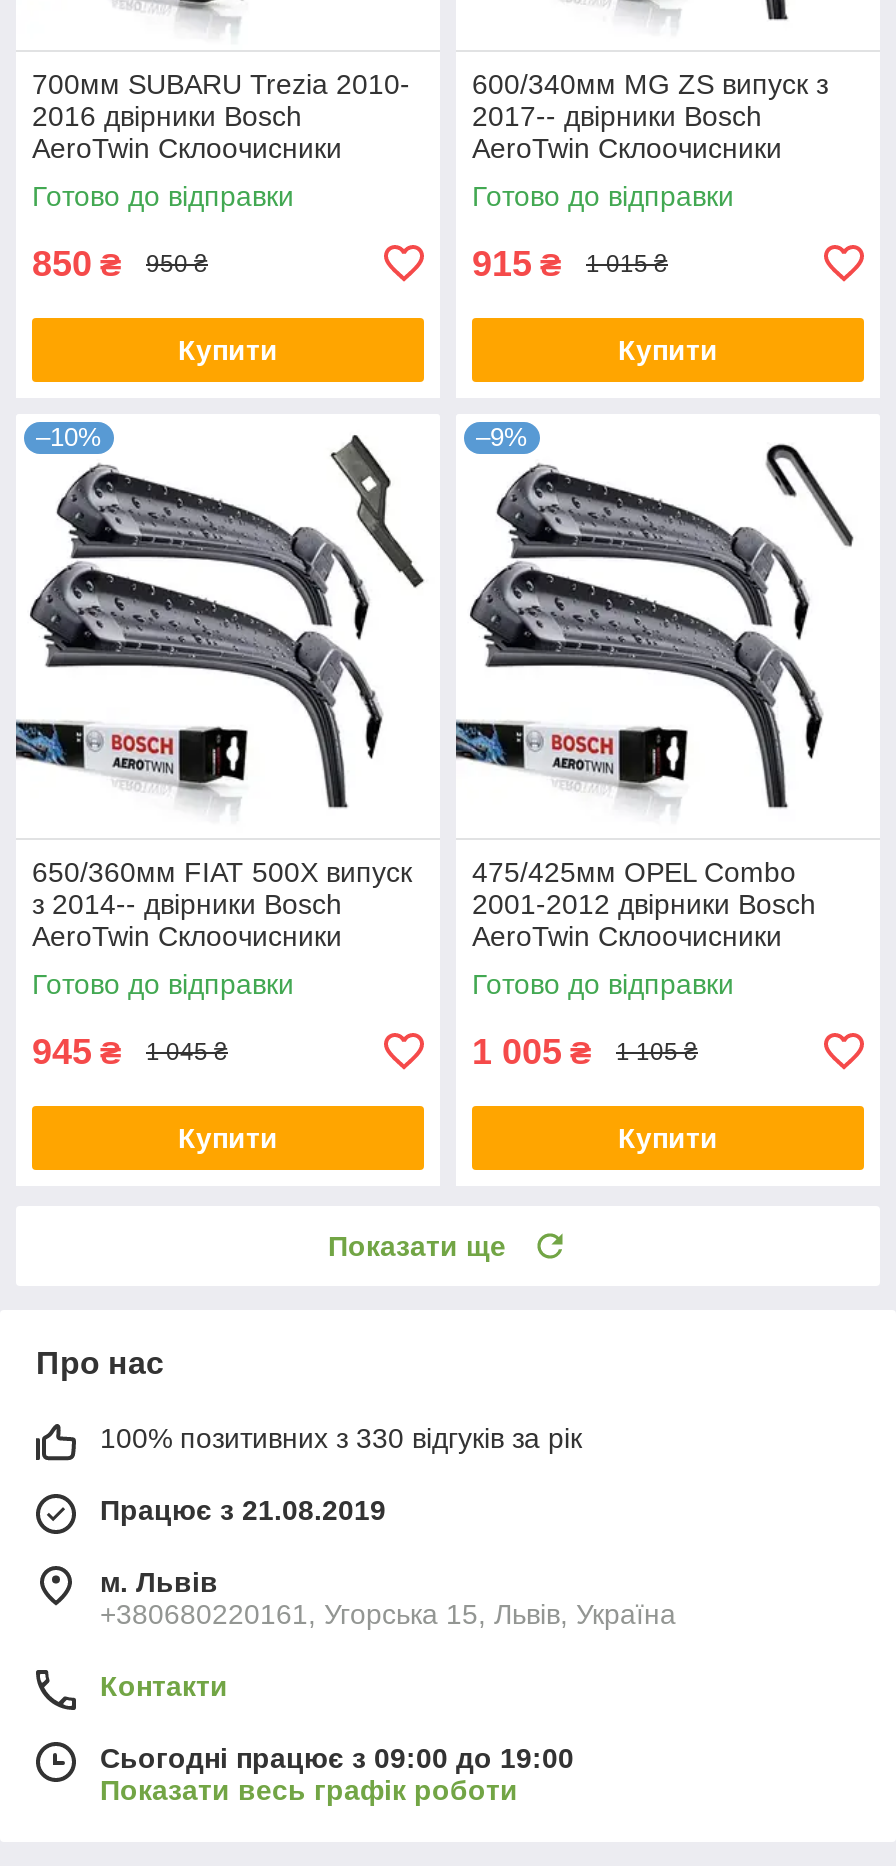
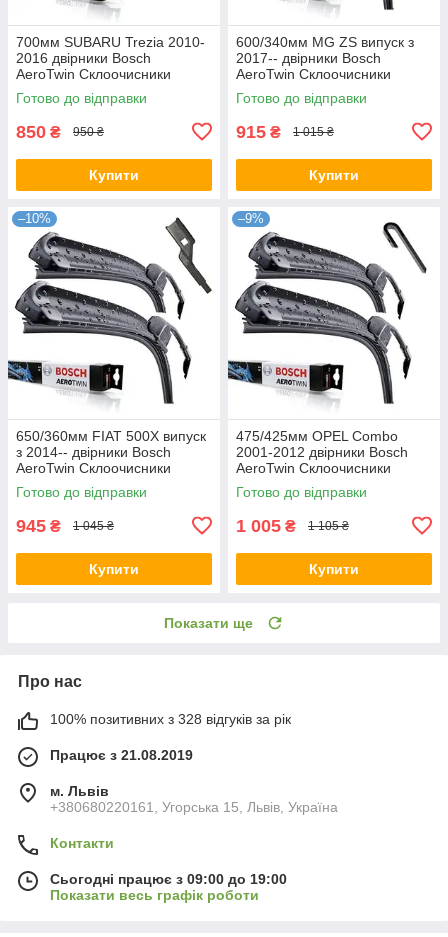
[100,1422,582,1454] 100% позитивних з 330 відгуків за рік -> [50,711,291,727] 100% позитивних з 328 відгуків за рік

